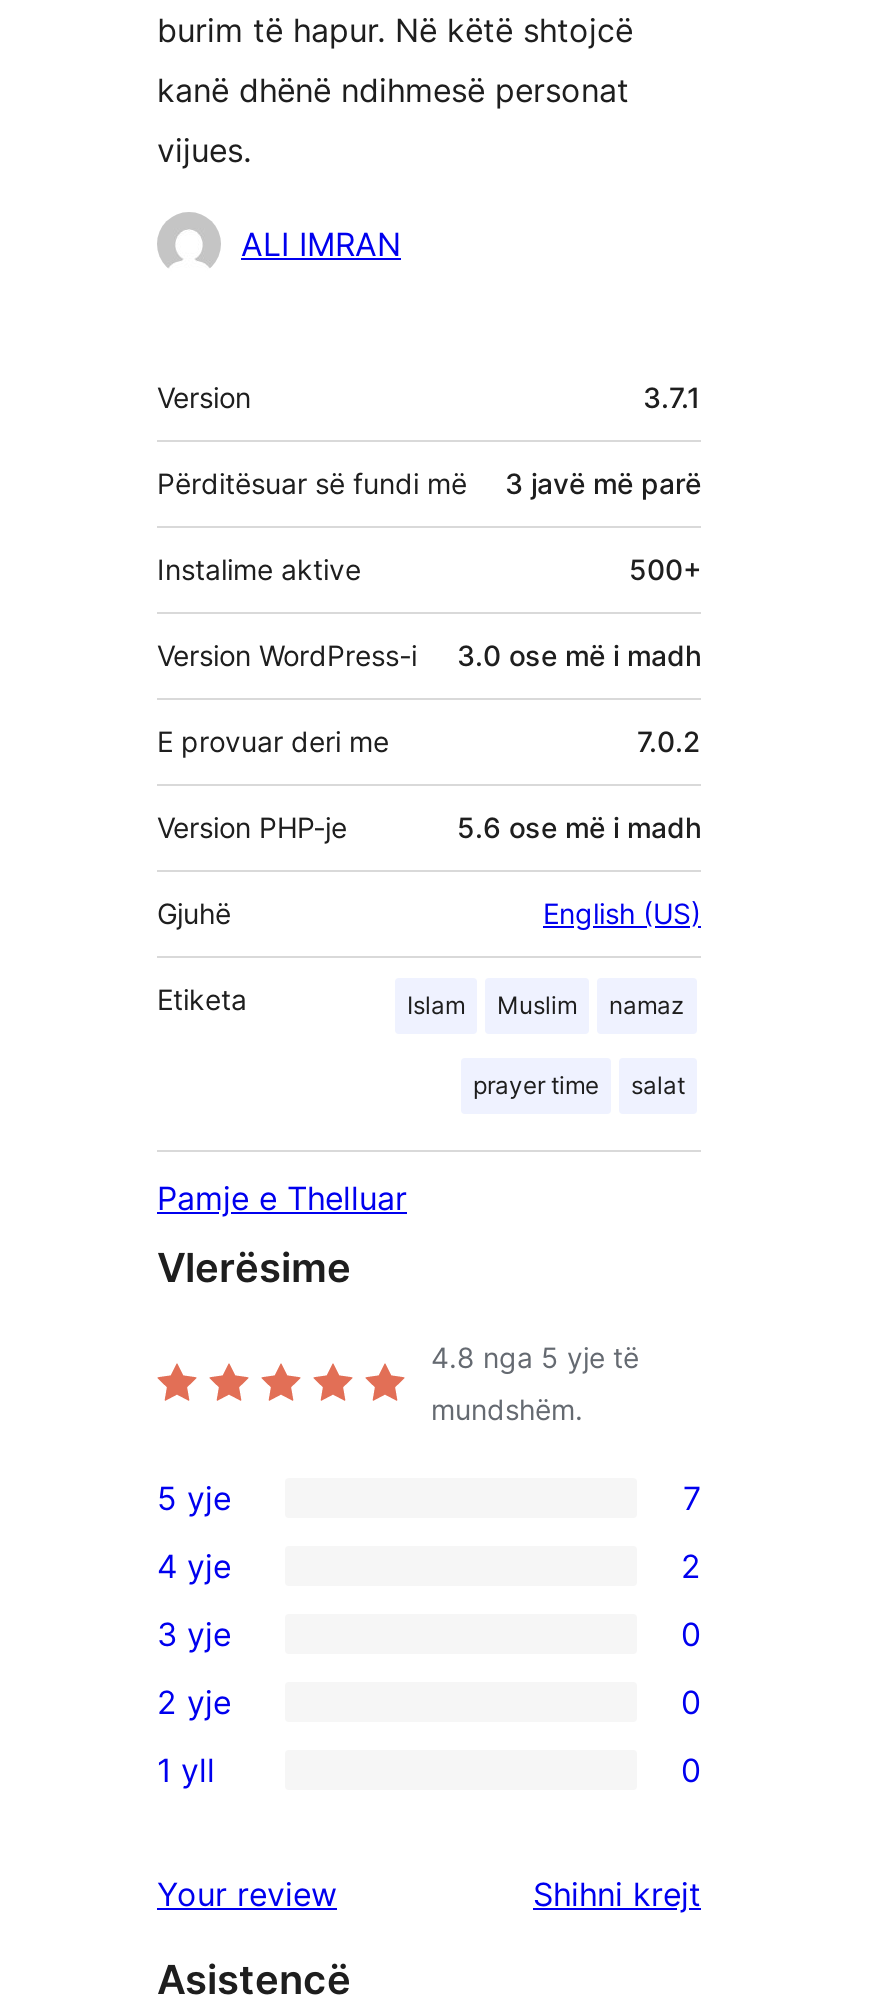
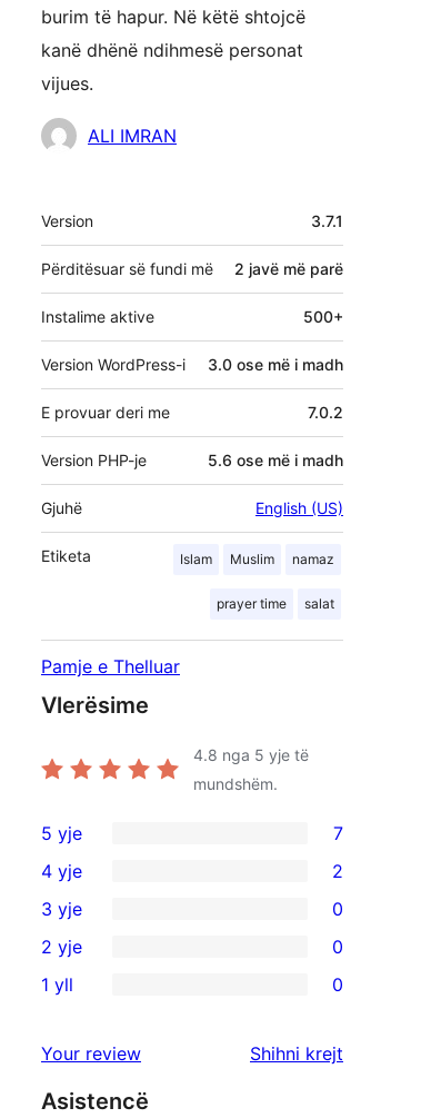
[157,466,701,500] Përditësuar së fundi më 3 javë më parë -> [41,259,343,278] Përditësuar së fundi më 2 javë më parë

